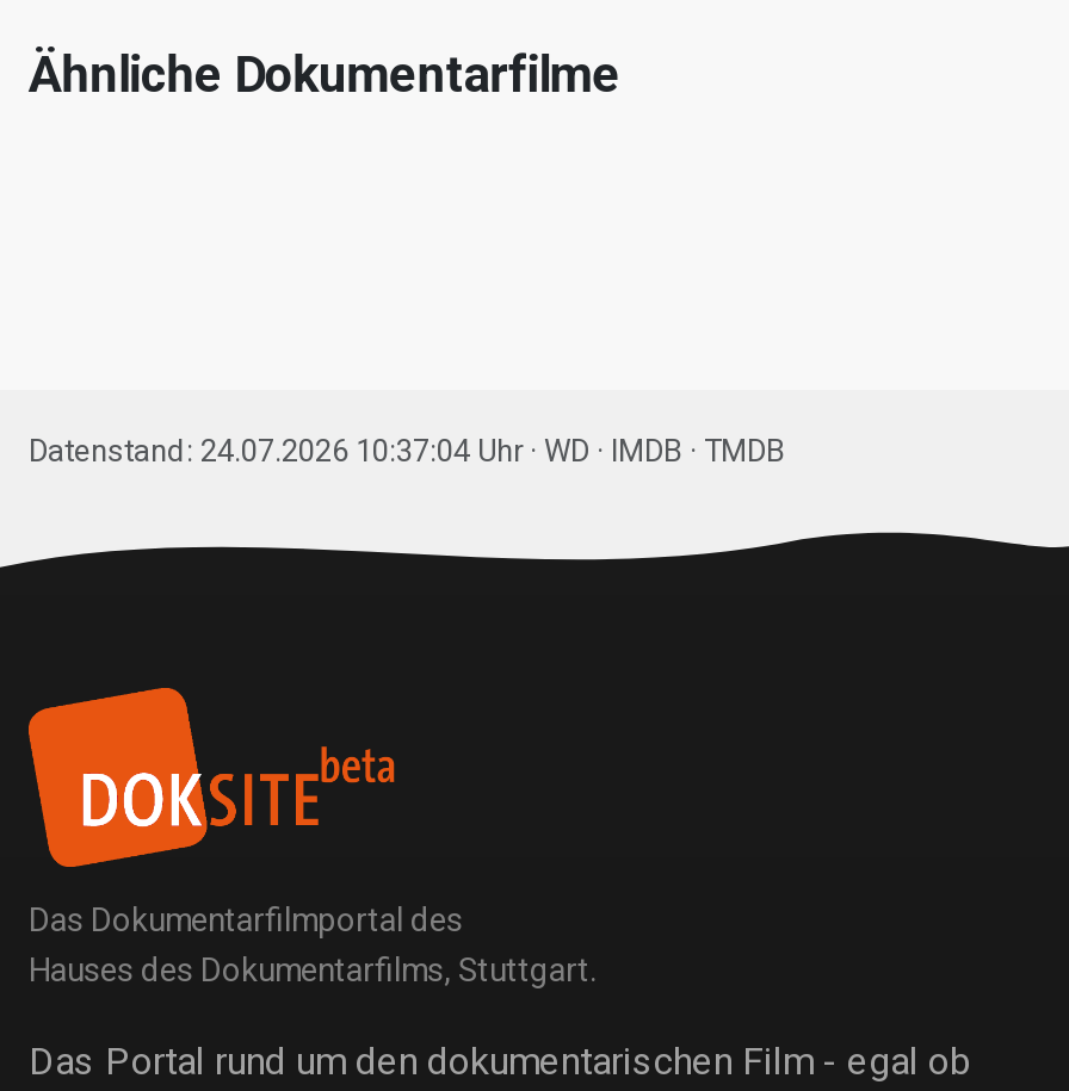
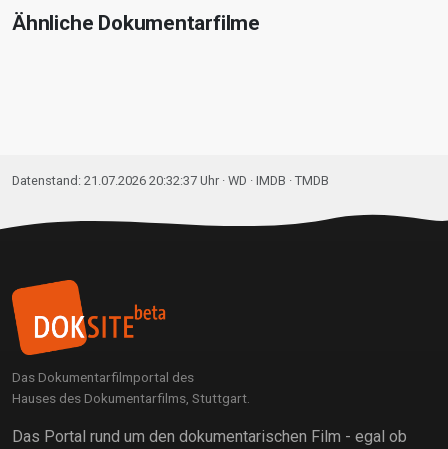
[29,433,785,469] Datenstand: 24.07.2026 10:37:04 Uhr · WD · IMDB · TMDB -> [12,173,329,188] Datenstand: 21.07.2026 20:32:37 Uhr · WD · IMDB · TMDB

